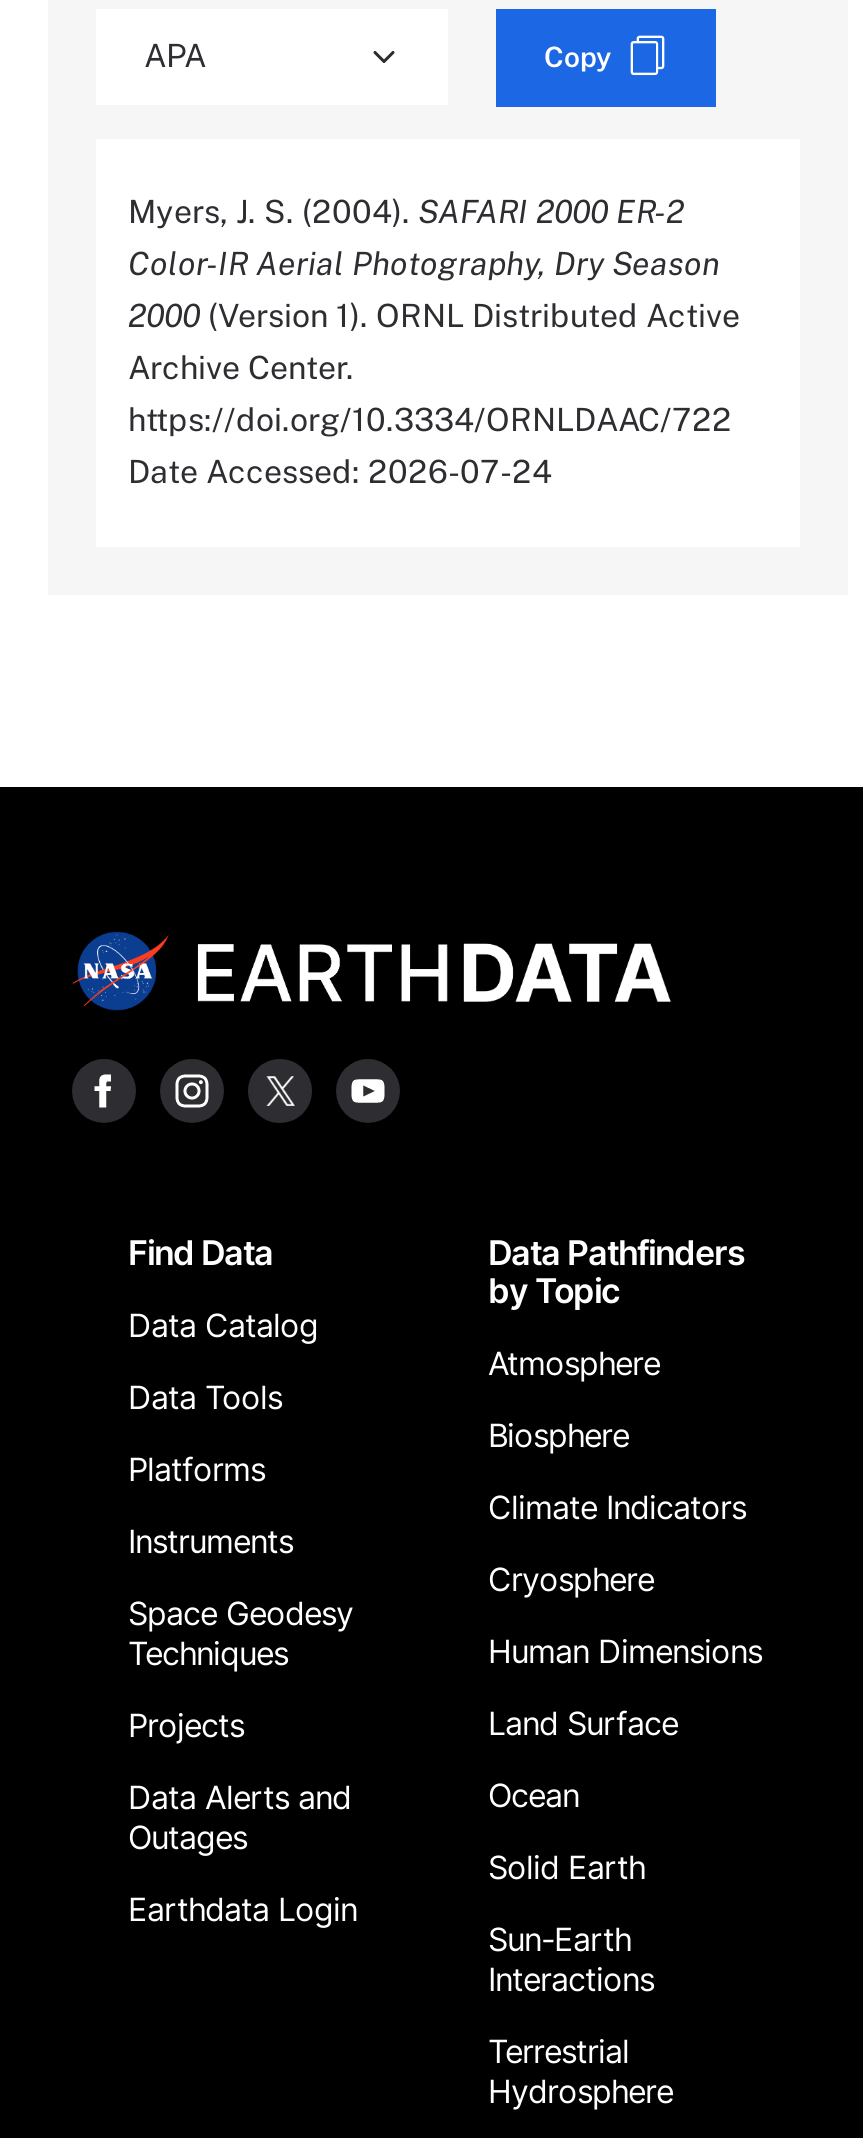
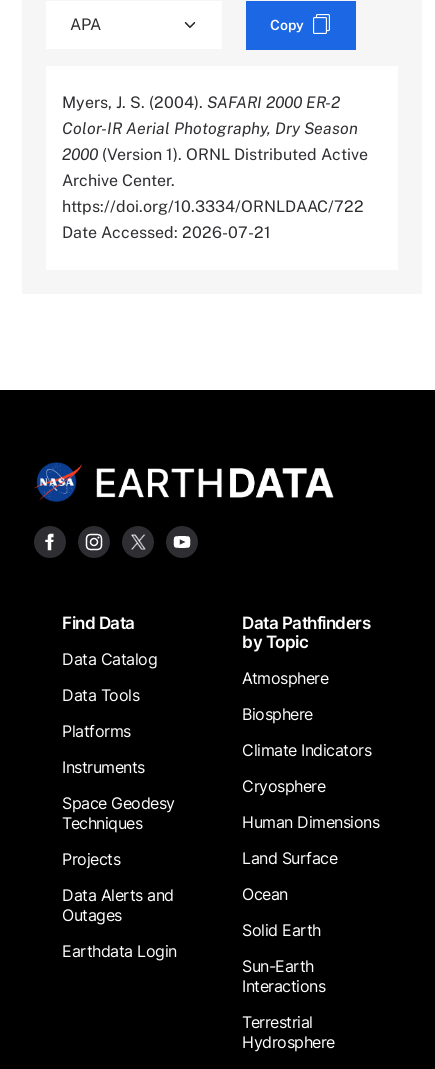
[128,453,552,491] Date Accessed: 2026-07-24 -> [62,223,271,242] Date Accessed: 2026-07-21

